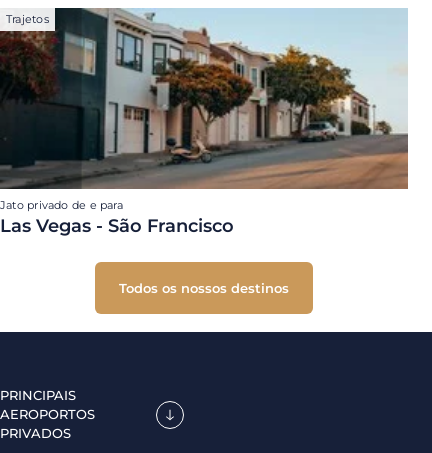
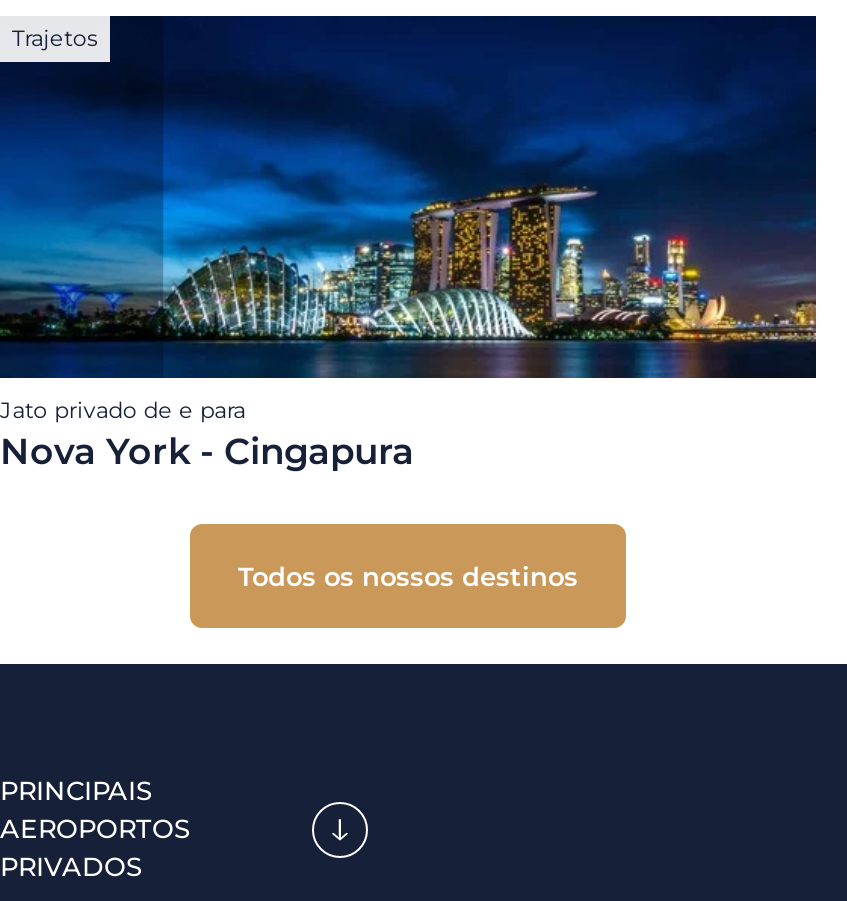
[0,7,409,237] [image] | Las Vegas - São Francisco -> [0,14,818,475] [image] | Nova York - Cingapura

